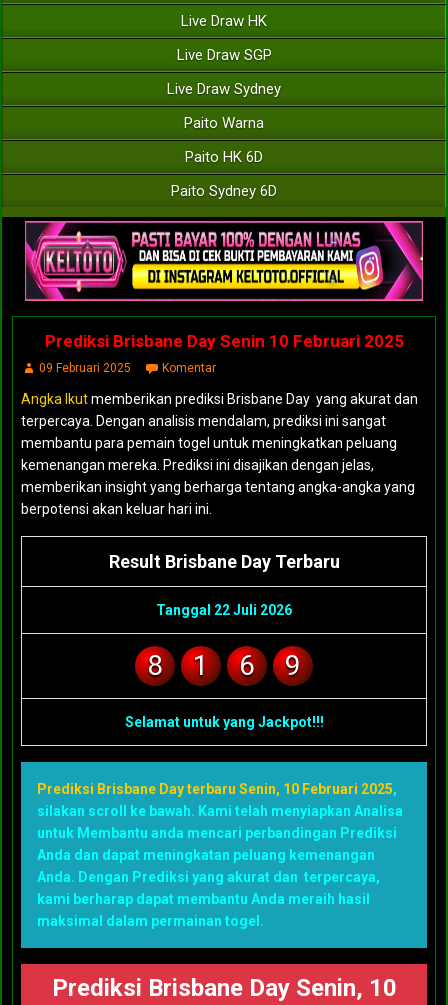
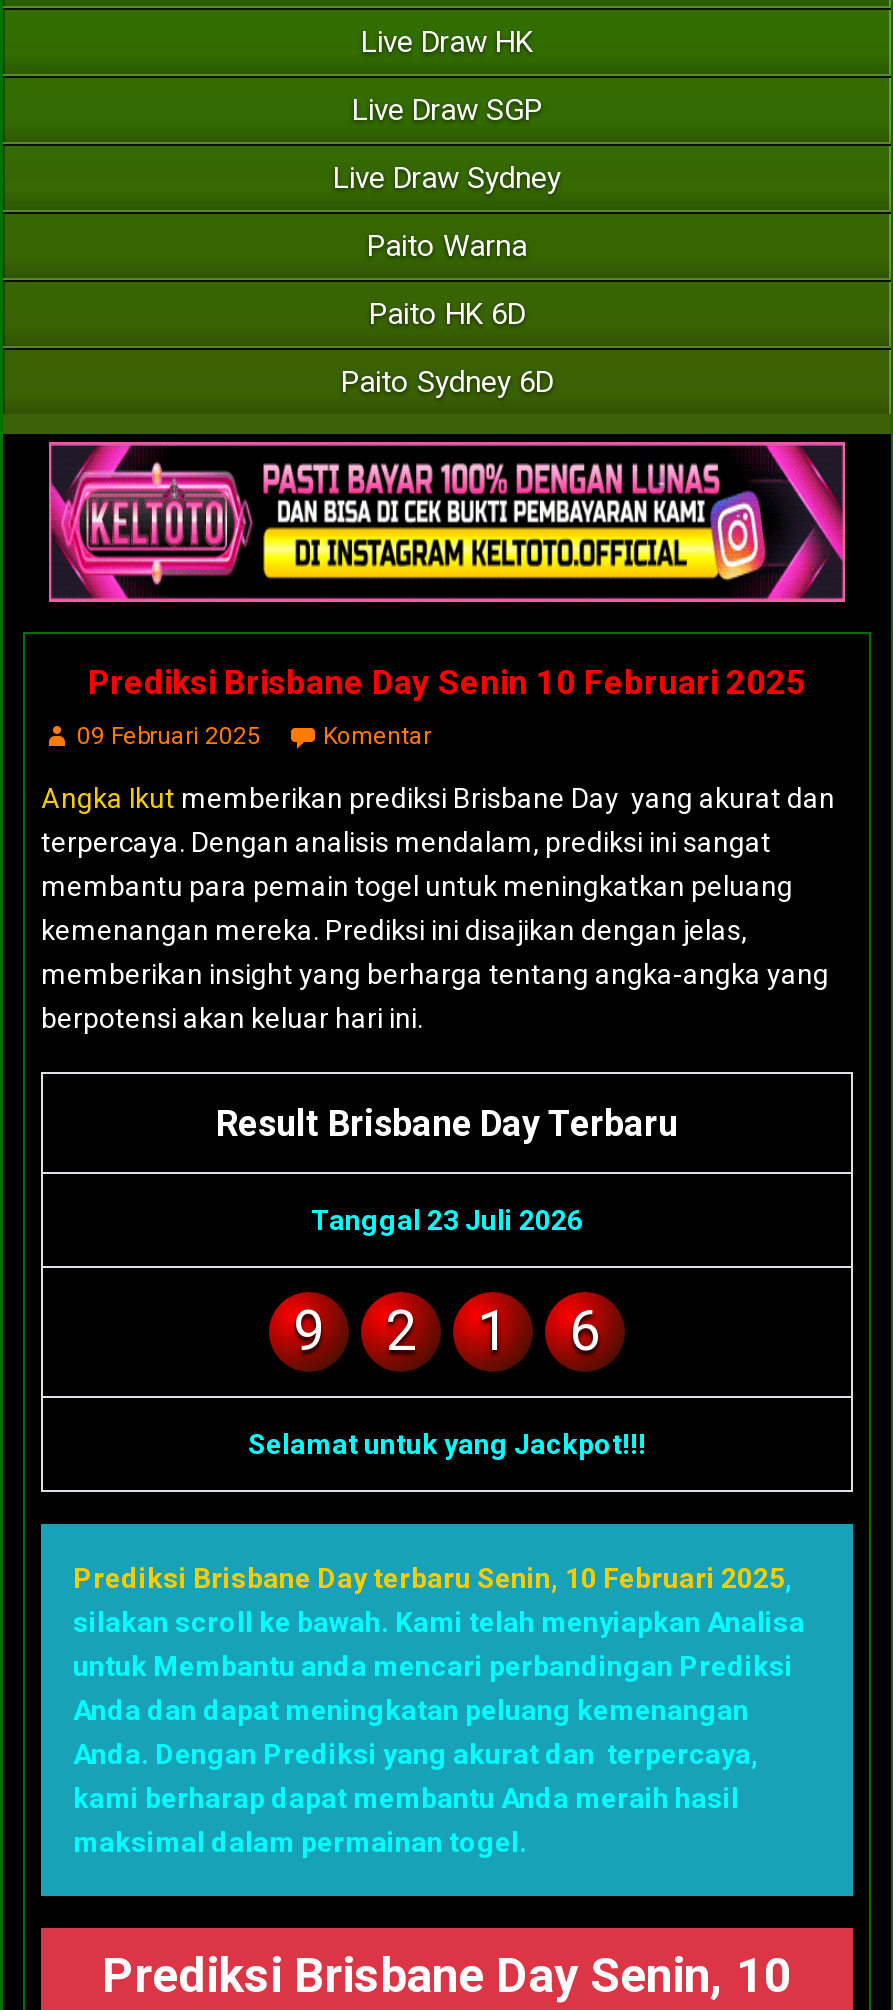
[156,601,292,617] Tanggal 22 Juli 2026 -> [311,1203,583,1235] Tanggal 23 Juli 2026
[147,648,163,681] 8 -> [293,1297,417,1363] 9 | 2
[285,648,301,681] 9 -> none

